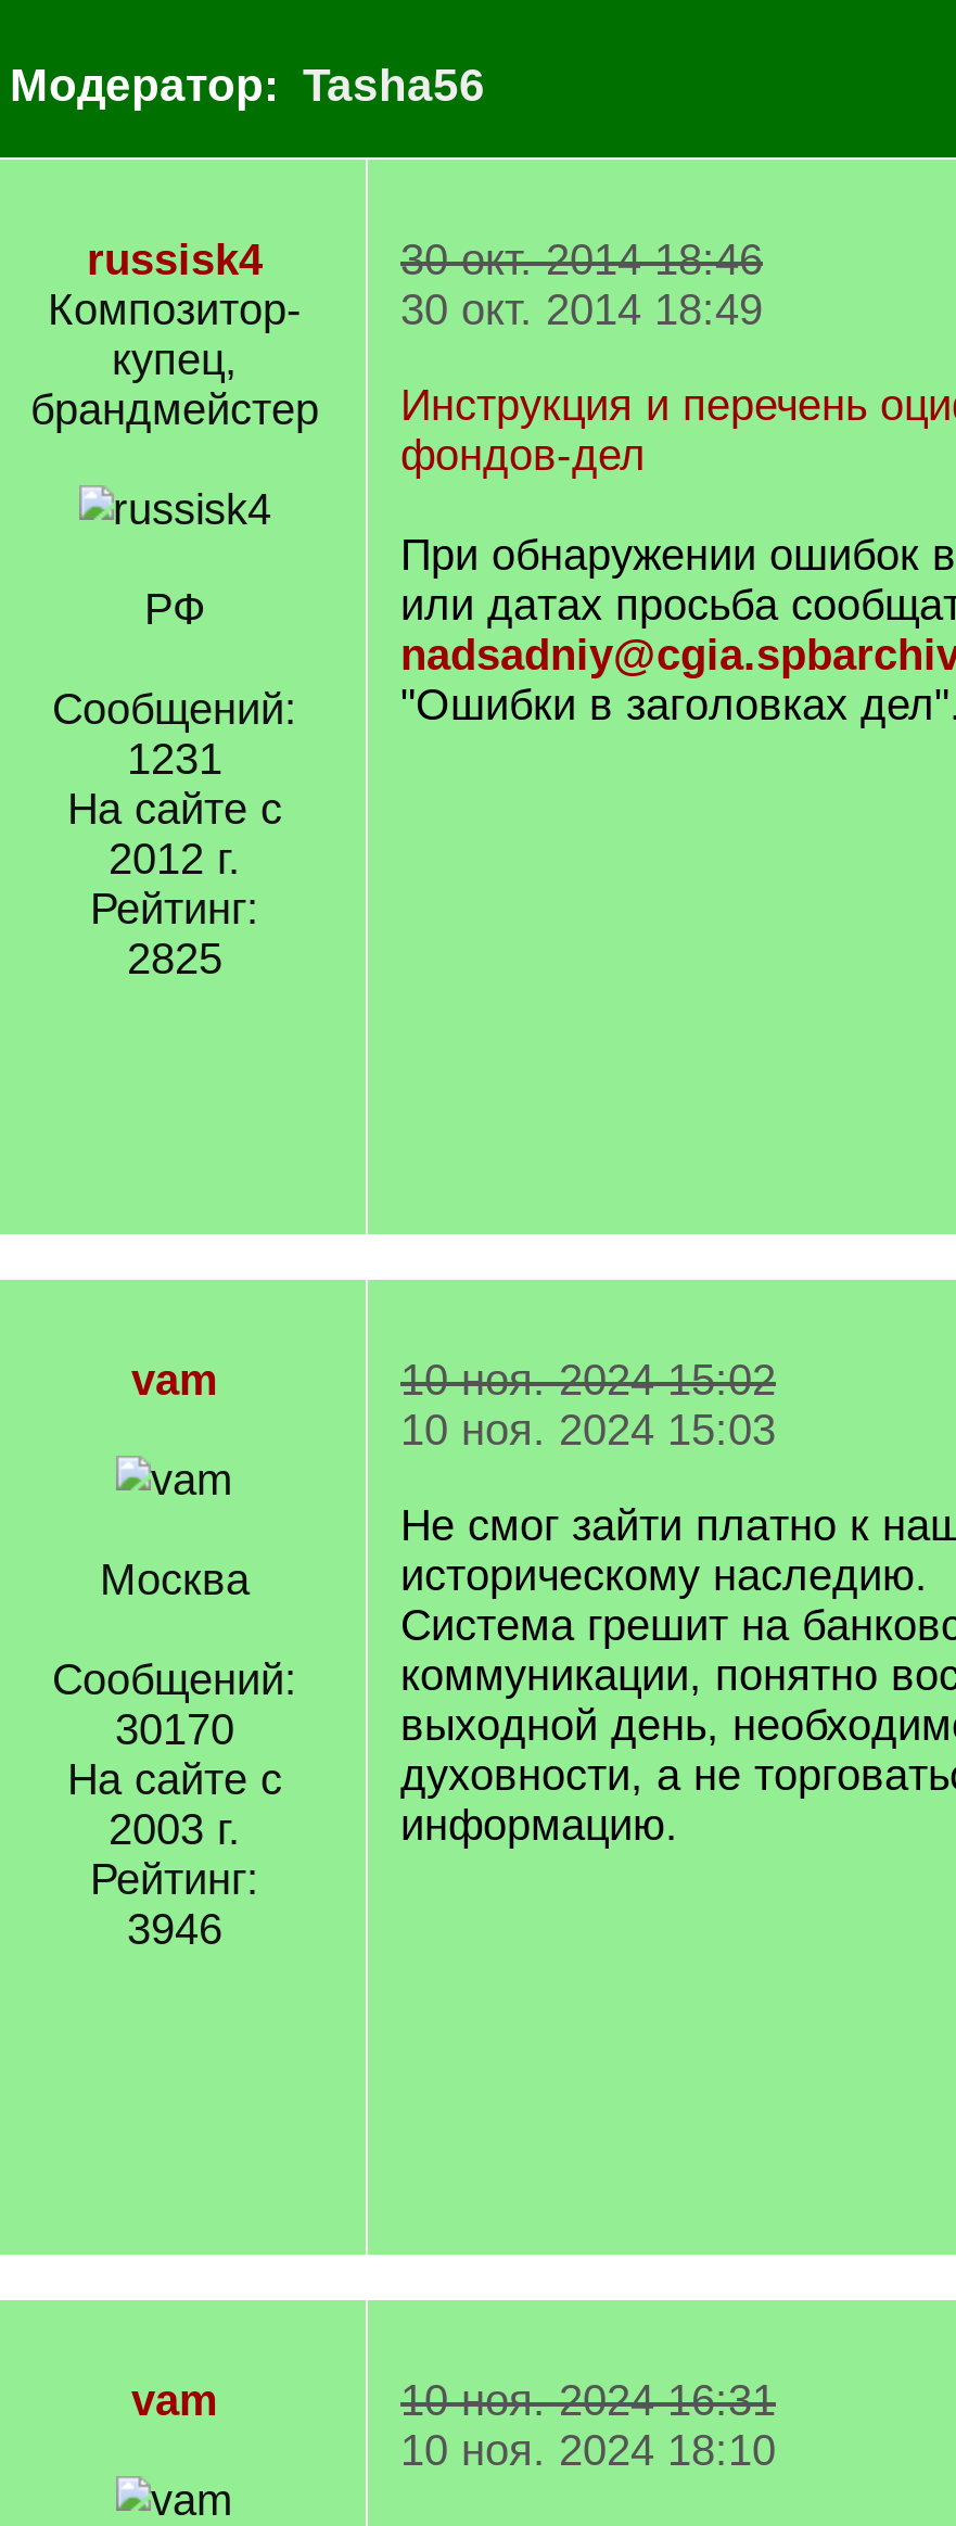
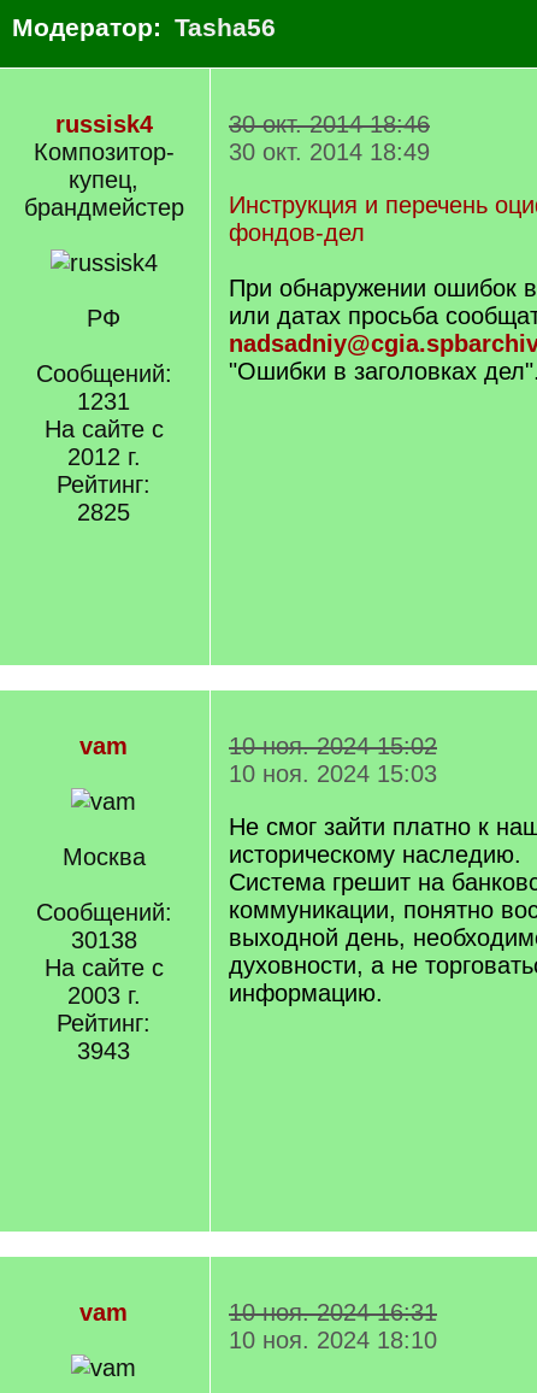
[115,1705,234,1753] 30170 -> [70,927,137,953] 30138
[127,1905,222,1953] 3946 -> [77,1038,130,1064] 3943

